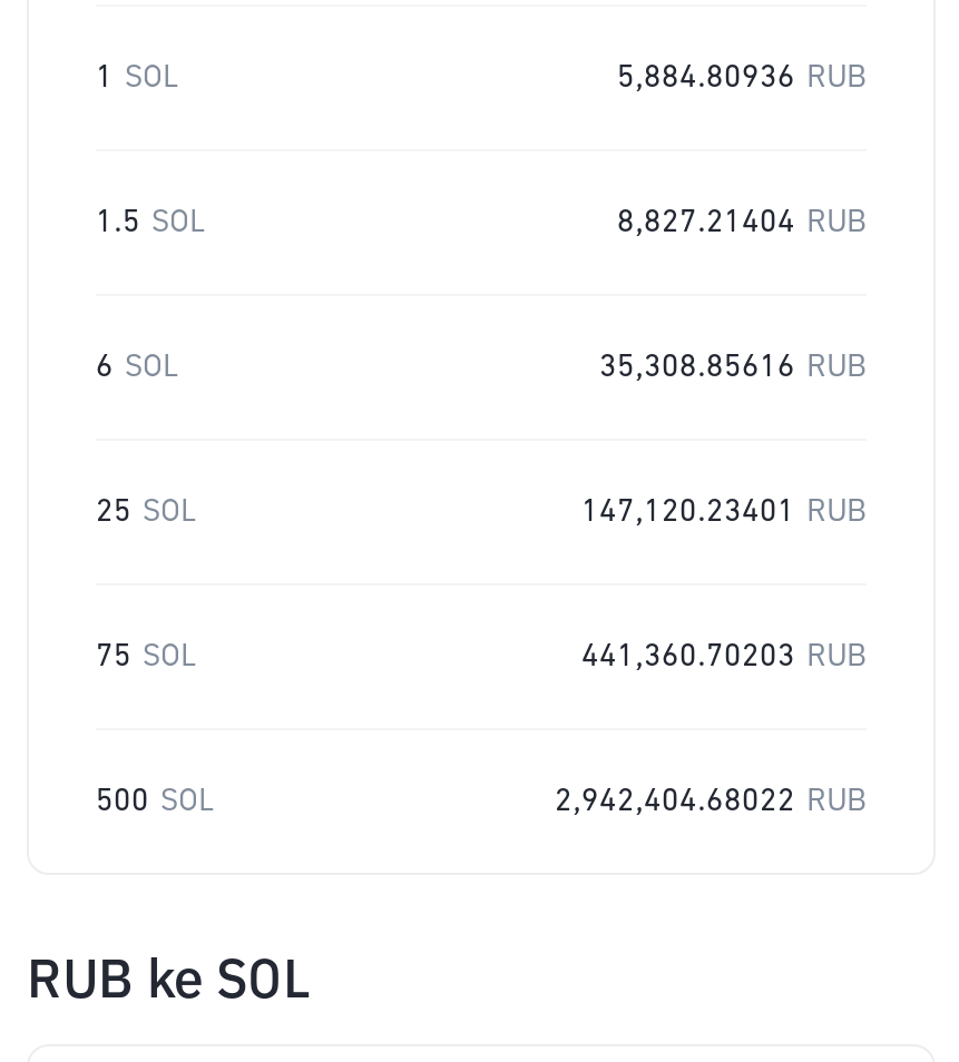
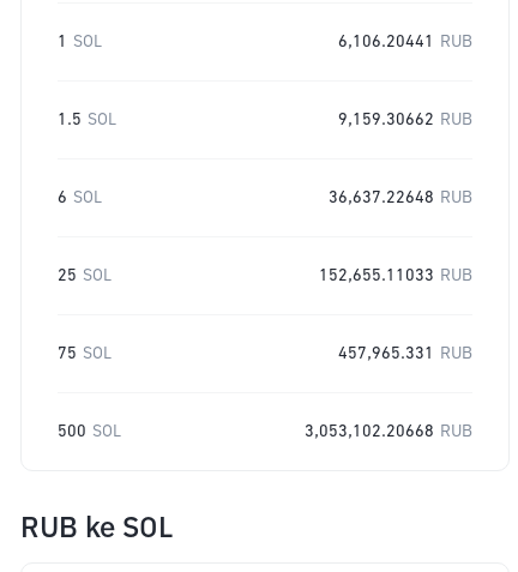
[617,62,867,94] 5,884.80936 RUB -> [338,34,472,50] 6,106.20441 RUB
[617,207,867,238] 8,827.21404 RUB -> [338,112,472,128] 9,159.30662 RUB
[599,352,867,383] 35,308.85616 RUB -> [329,189,472,206] 36,637.22648 RUB
[581,496,867,528] 147,120.23401 RUB -> [319,267,472,284] 152,655.11033 RUB
[581,641,867,672] 441,360.70203 RUB -> [338,345,472,362] 457,965.331 RUB
[555,786,867,817] 2,942,404.68022 RUB -> [305,423,472,440] 3,053,102.20668 RUB

